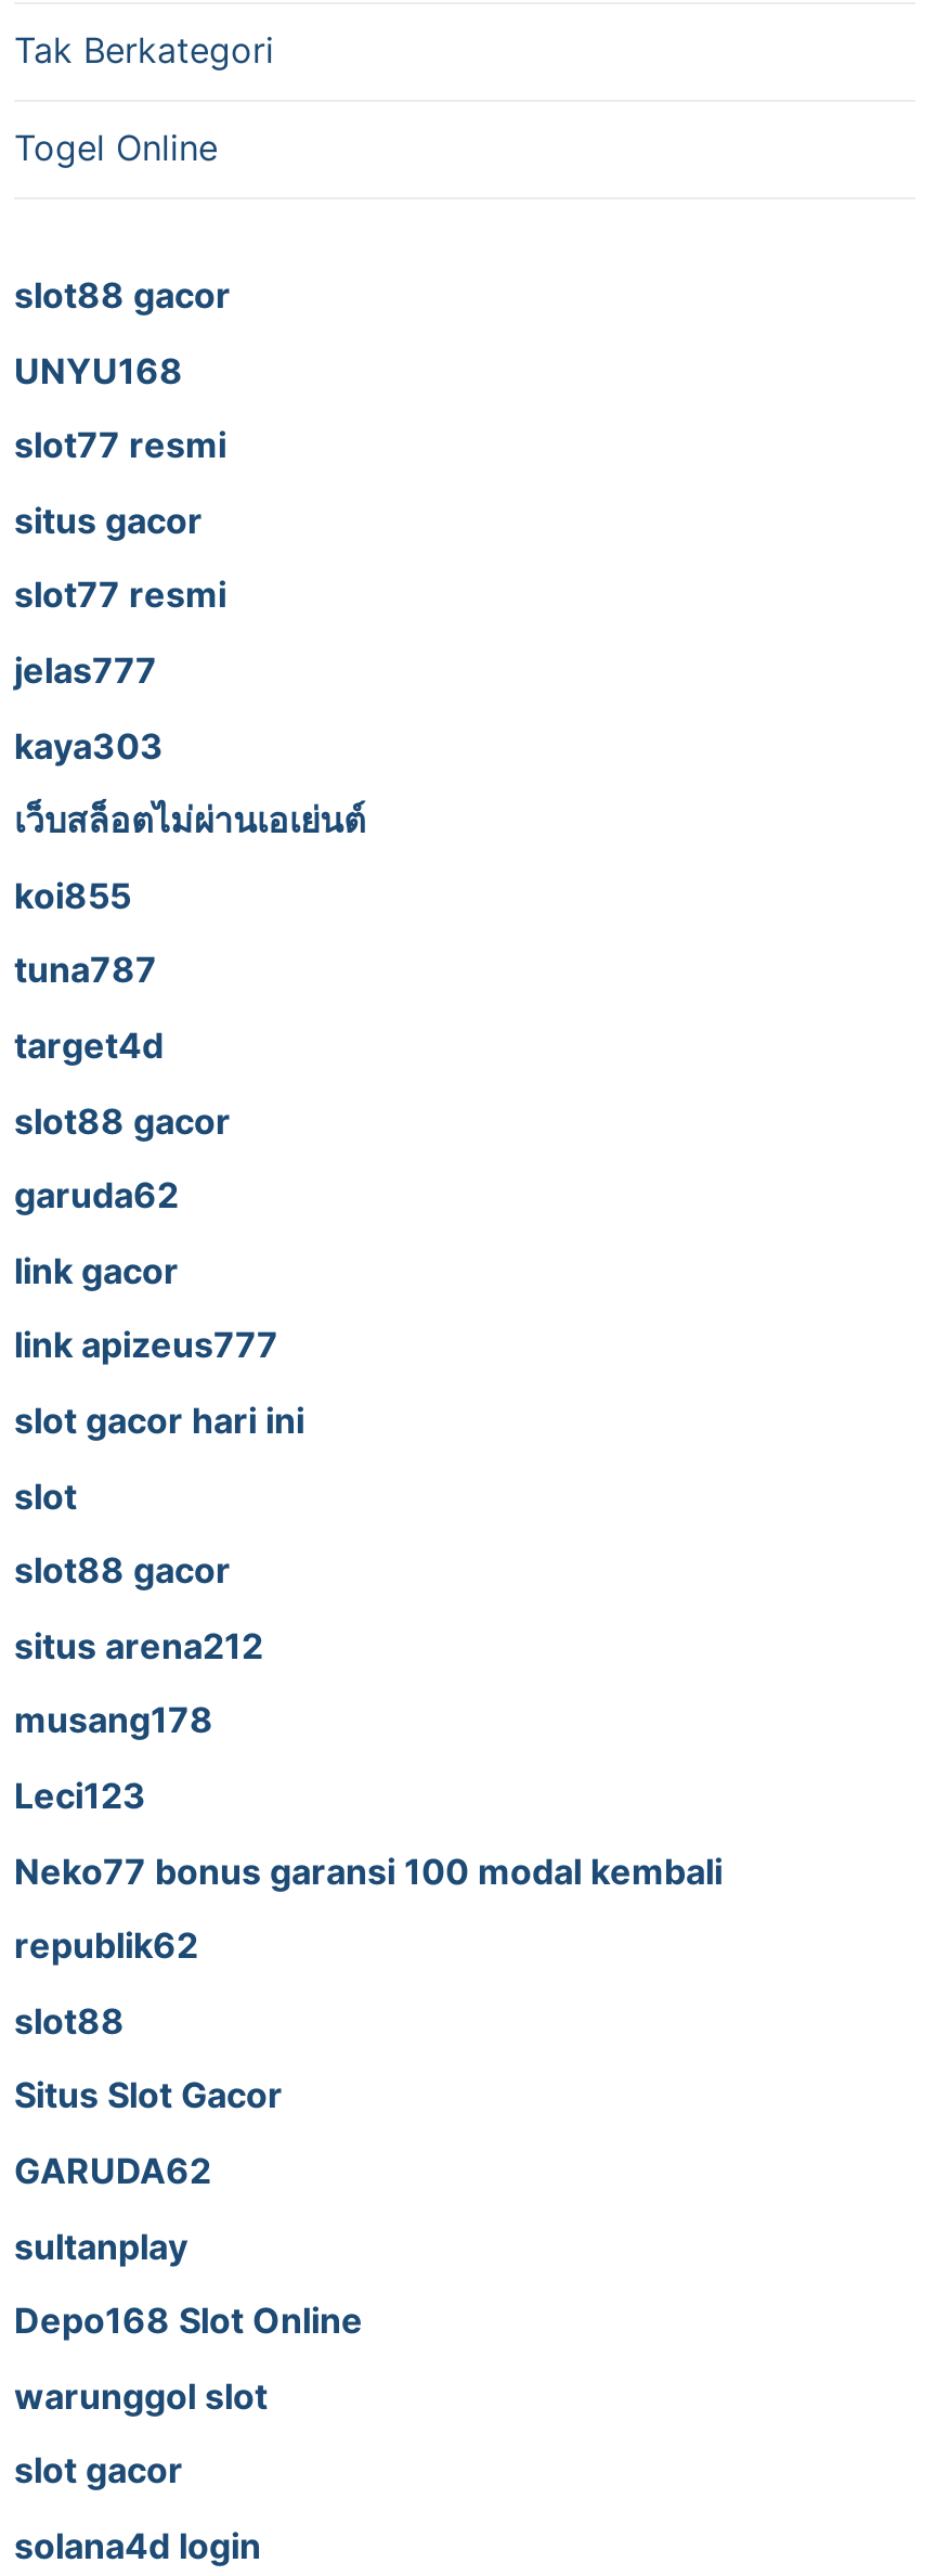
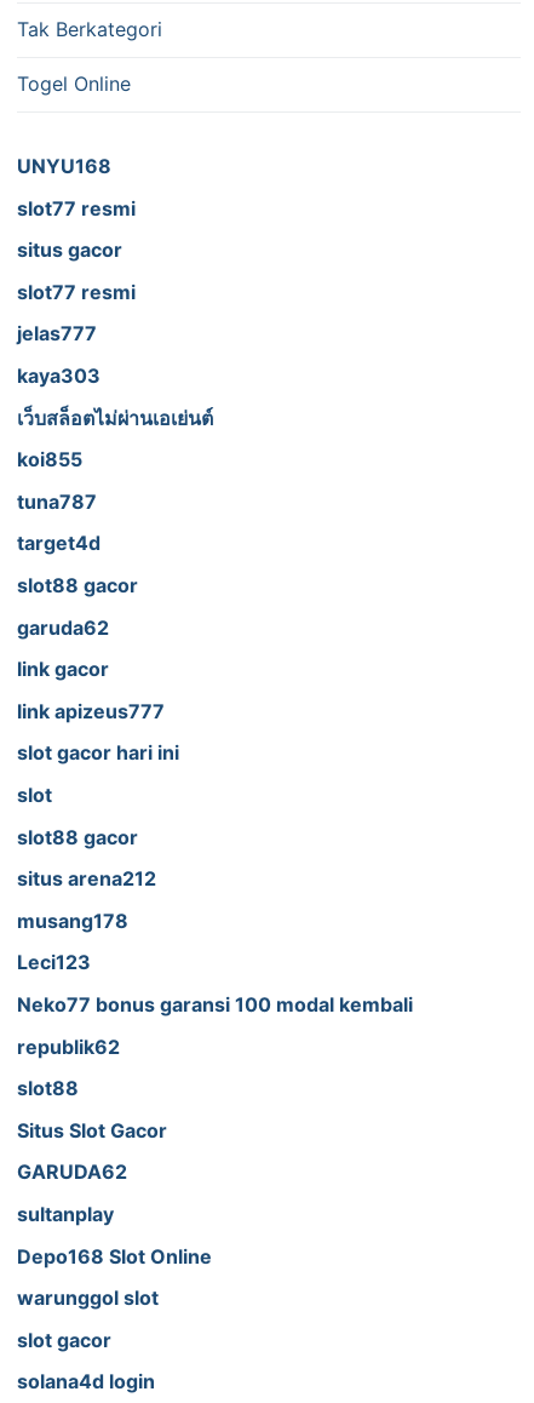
[14,273,231,317] slot88 gacor -> none

